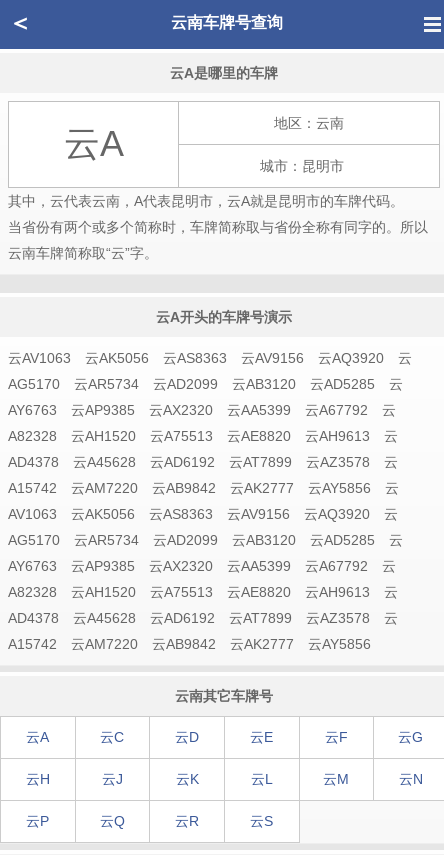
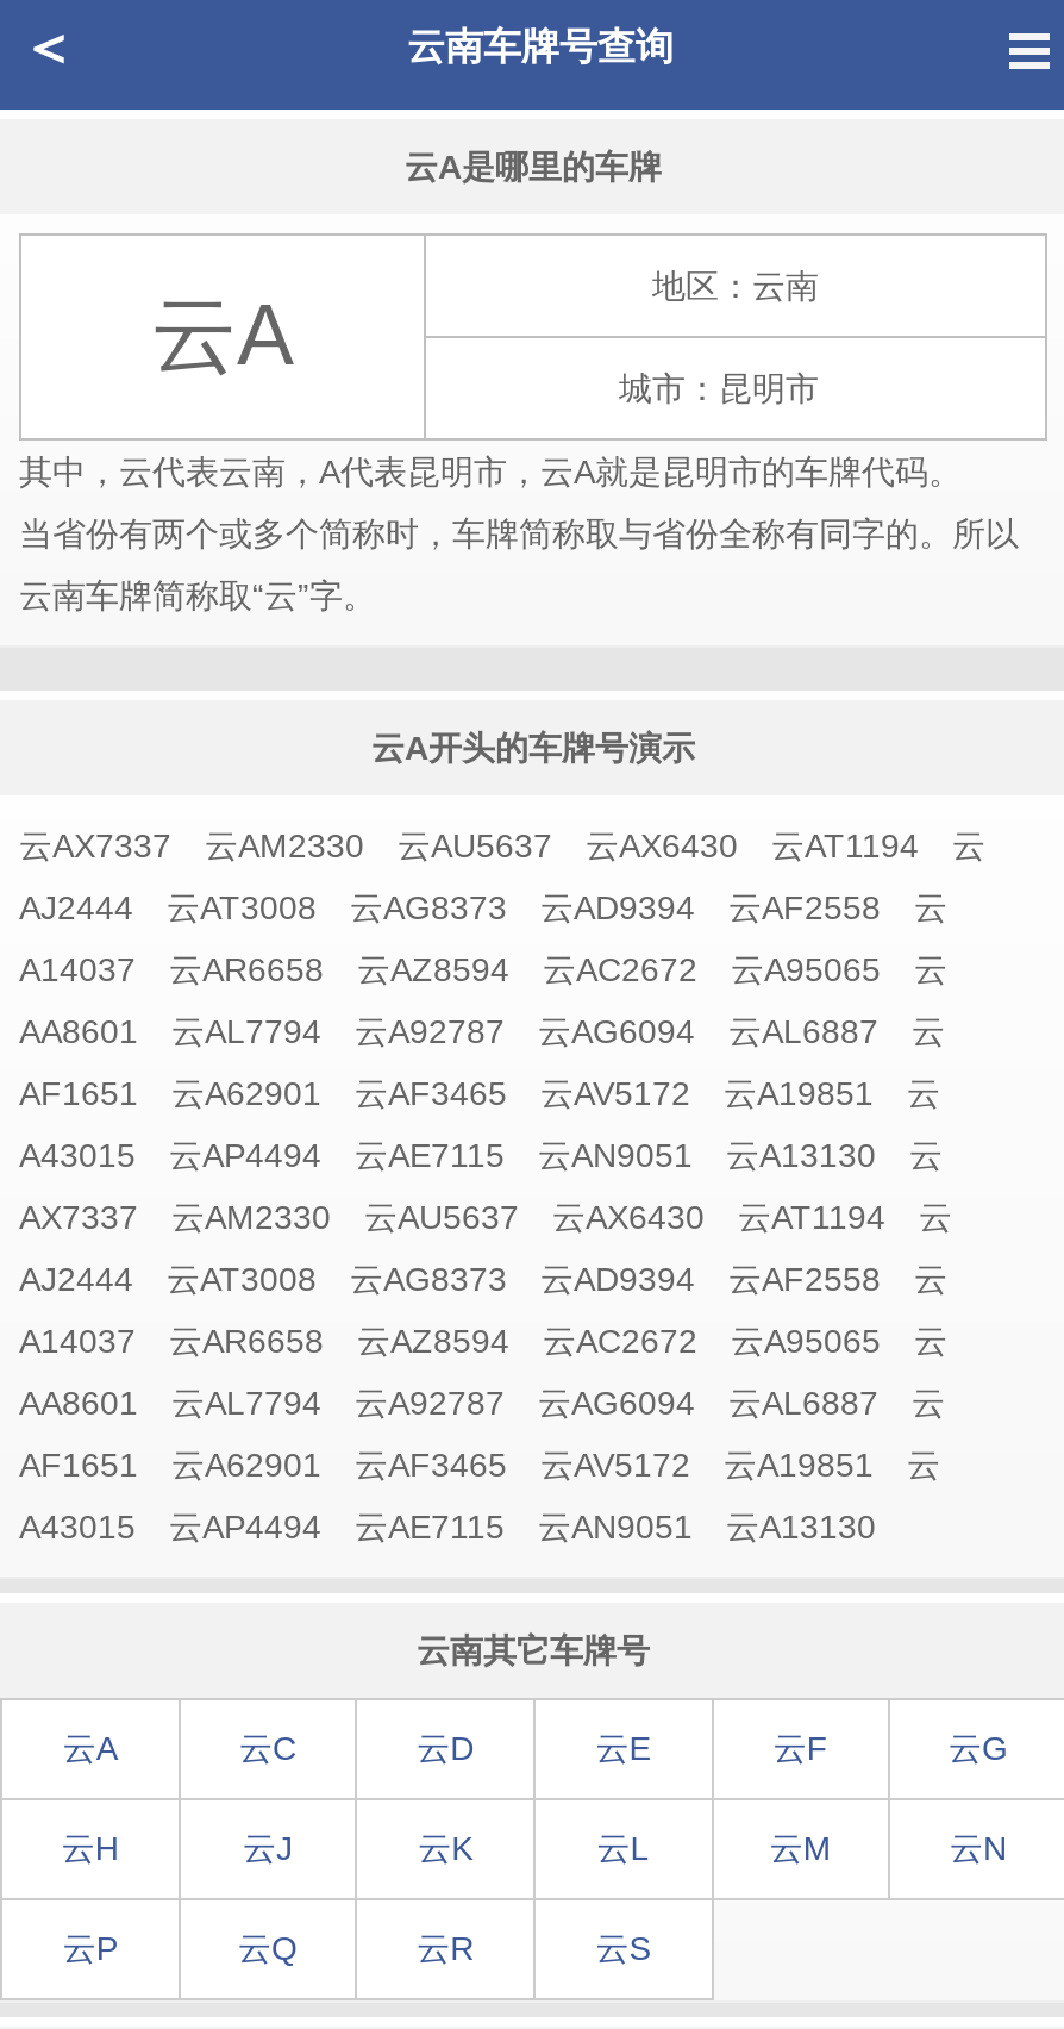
[8,350,412,366] 云AV1063 云AK5056 云AS8363 云AV9156 云AQ3920 云 -> [19,826,985,864] 云AX7337 云AM2330 云AU5637 云AX6430 云AT1194 云
[8,376,403,392] AG5170 云AR5734 云AD2099 云AB3120 云AD5285 云 -> [19,888,947,926] AJ2444 云AT3008 云AG8373 云AD9394 云AF2558 云
[8,402,396,418] AY6763 云AP9385 云AX2320 云AA5399 云A67792 云 -> [19,950,947,988] A14037 云AR6658 云AZ8594 云AC2672 云A95065 云
[8,428,398,444] A82328 云AH1520 云A75513 云AE8820 云AH9613 云 -> [19,1012,945,1050] AA8601 云AL7794 云A92787 云AG6094 云AL6887 云
[8,454,398,470] AD4378 云A45628 云AD6192 云AT7899 云AZ3578 云 -> [19,1074,940,1112] AF1651 云A62901 云AF3465 云AV5172 云A19851 云
[8,480,399,496] A15742 云AM7220 云AB9842 云AK2777 云AY5856 云 -> [19,1136,943,1174] A43015 云AP4494 云AE7115 云AN9051 云A13130 云
[8,506,398,522] AV1063 云AK5056 云AS8363 云AV9156 云AQ3920 云 -> [19,1198,952,1236] AX7337 云AM2330 云AU5637 云AX6430 云AT1194 云
[8,532,403,548] AG5170 云AR5734 云AD2099 云AB3120 云AD5285 云 -> [19,1260,947,1298] AJ2444 云AT3008 云AG8373 云AD9394 云AF2558 云
[8,558,396,574] AY6763 云AP9385 云AX2320 云AA5399 云A67792 云 -> [19,1322,947,1360] A14037 云AR6658 云AZ8594 云AC2672 云A95065 云
[8,584,398,600] A82328 云AH1520 云A75513 云AE8820 云AH9613 云 -> [19,1384,945,1422] AA8601 云AL7794 云A92787 云AG6094 云AL6887 云
[8,610,398,626] AD4378 云A45628 云AD6192 云AT7899 云AZ3578 云 -> [19,1446,940,1484] AF1651 云A62901 云AF3465 云AV5172 云A19851 云
[8,636,385,652] A15742 云AM7220 云AB9842 云AK2777 云AY5856 -> [19,1507,909,1546] A43015 云AP4494 云AE7115 云AN9051 云A13130

